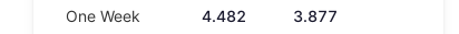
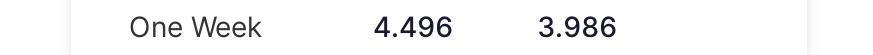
[202,7,246,25] 4.482 -> [373,9,453,43] 4.496
[293,7,338,25] 3.877 -> [537,9,617,43] 3.986

